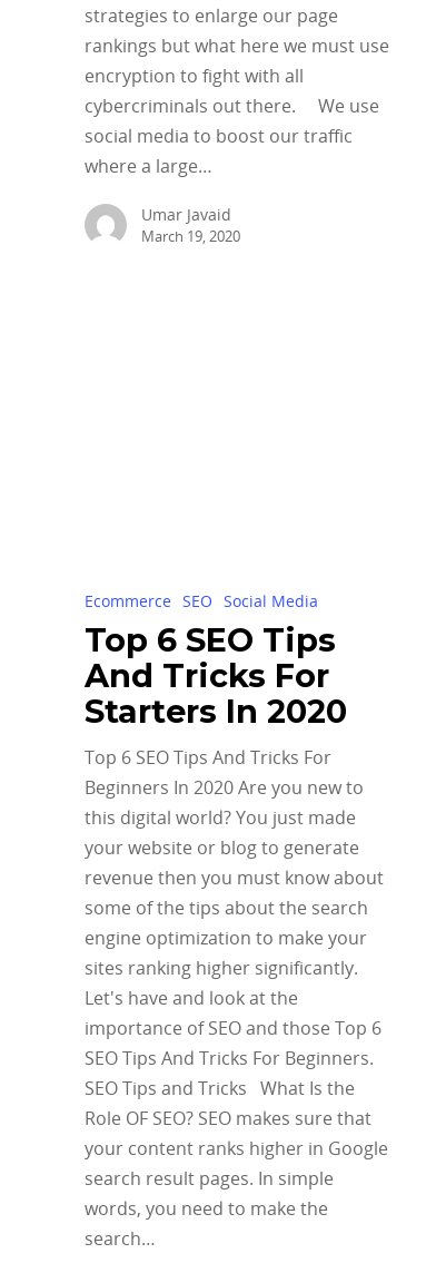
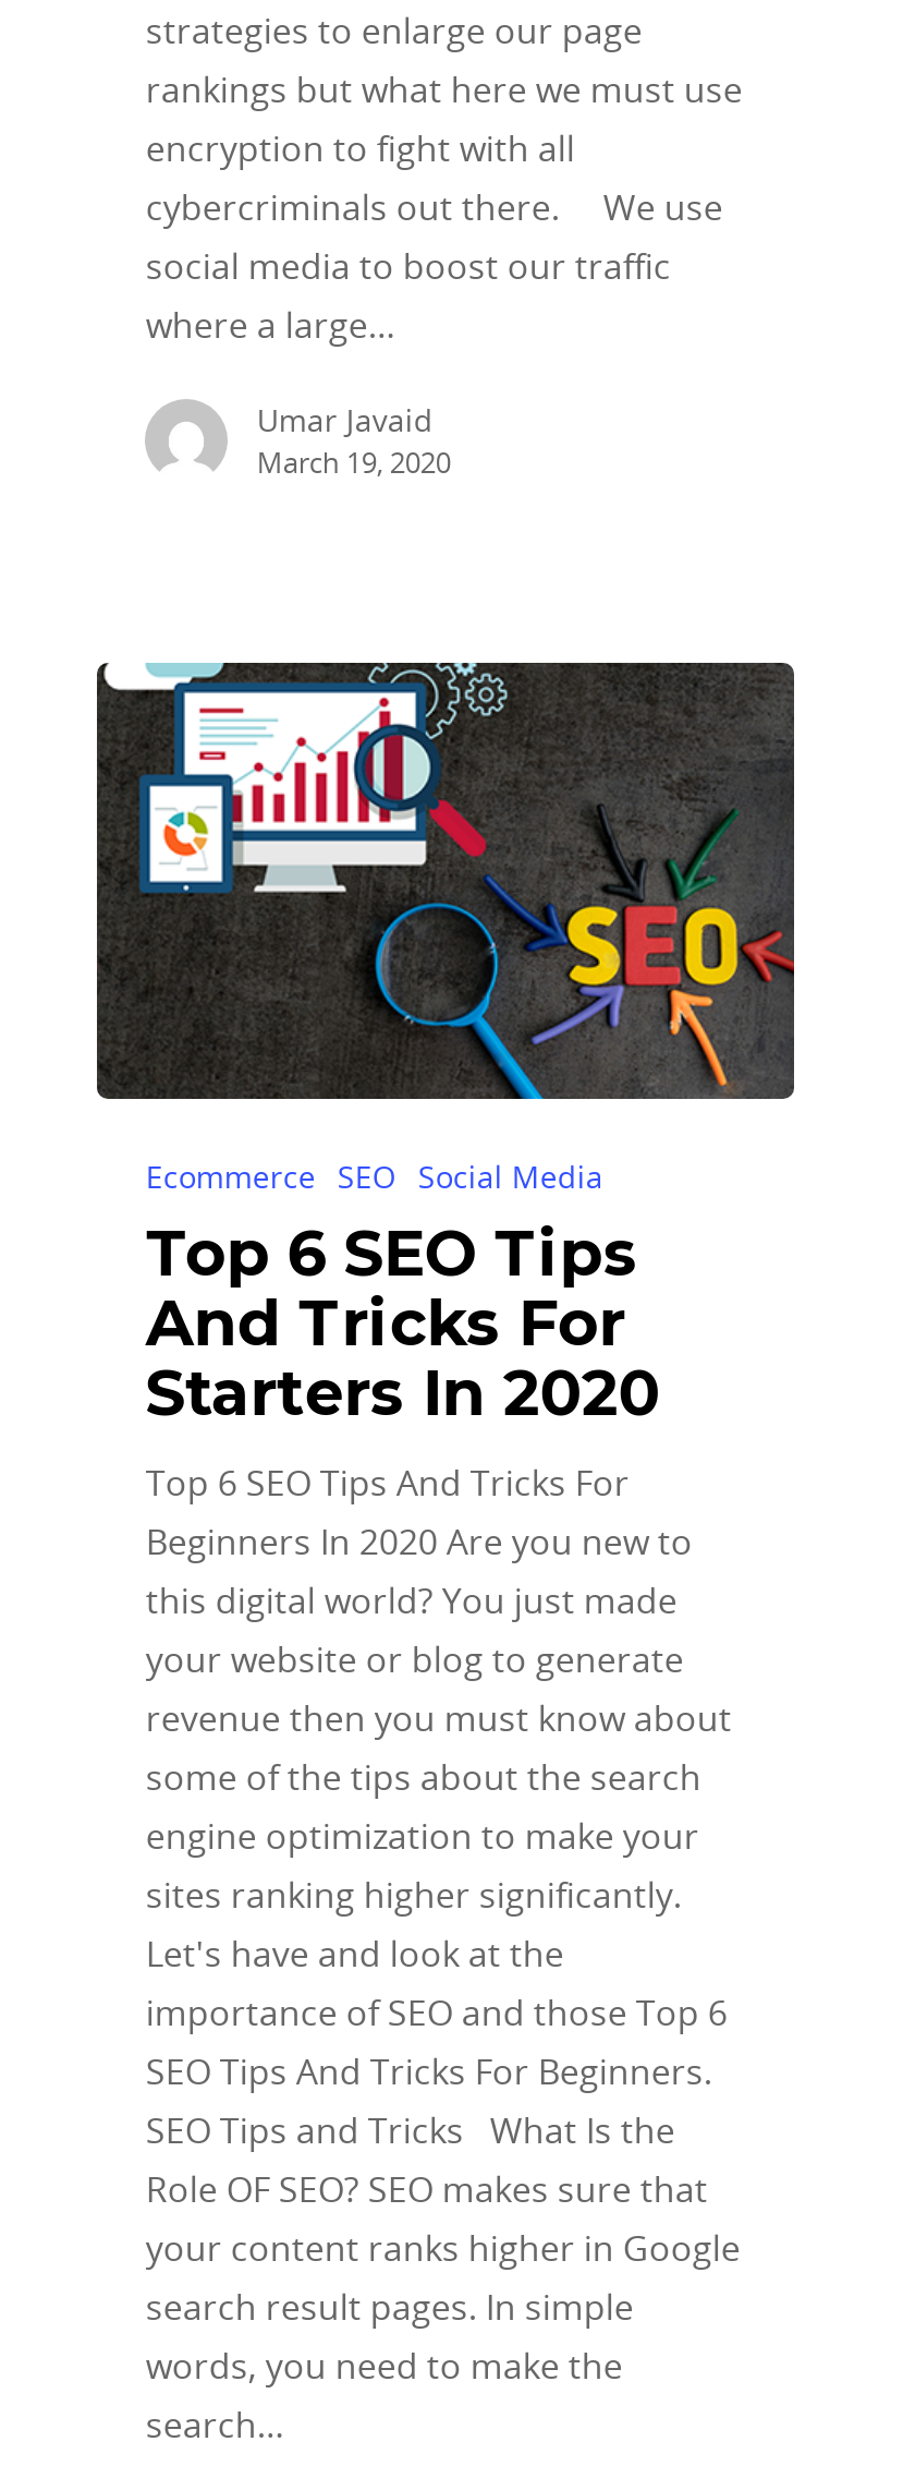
none -> [95,661,796,1101] [image]

